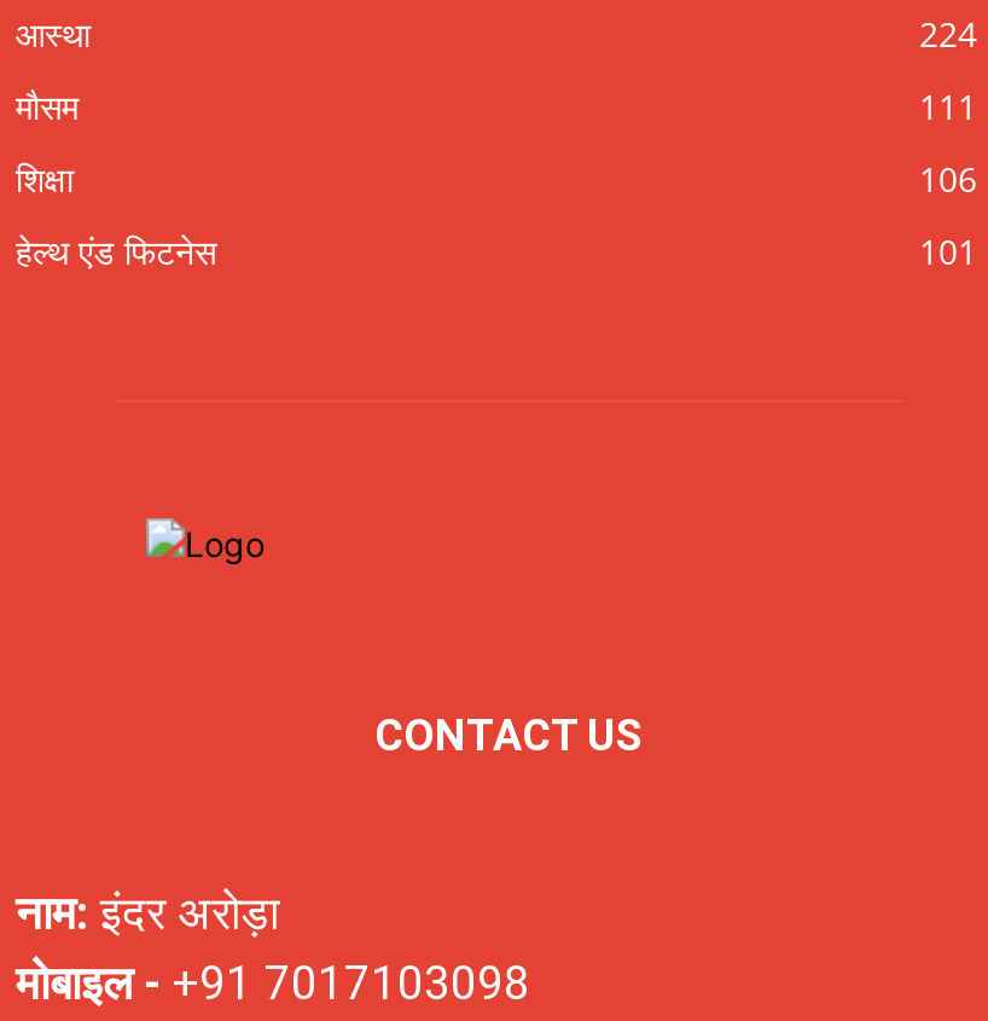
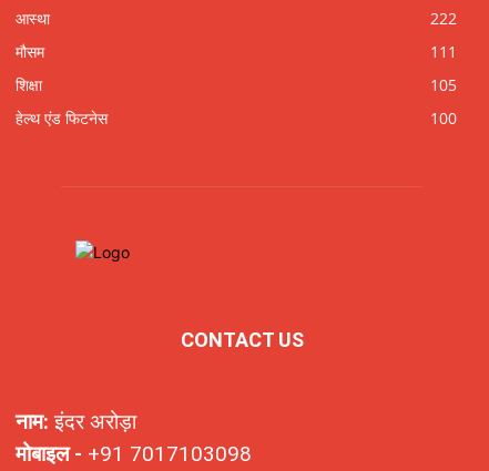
[919,11,977,57] 224 -> [430,8,457,29] 222
[919,156,977,202] 106 -> [430,74,457,95] 105
[919,229,977,275] 101 -> [430,108,457,129] 100

